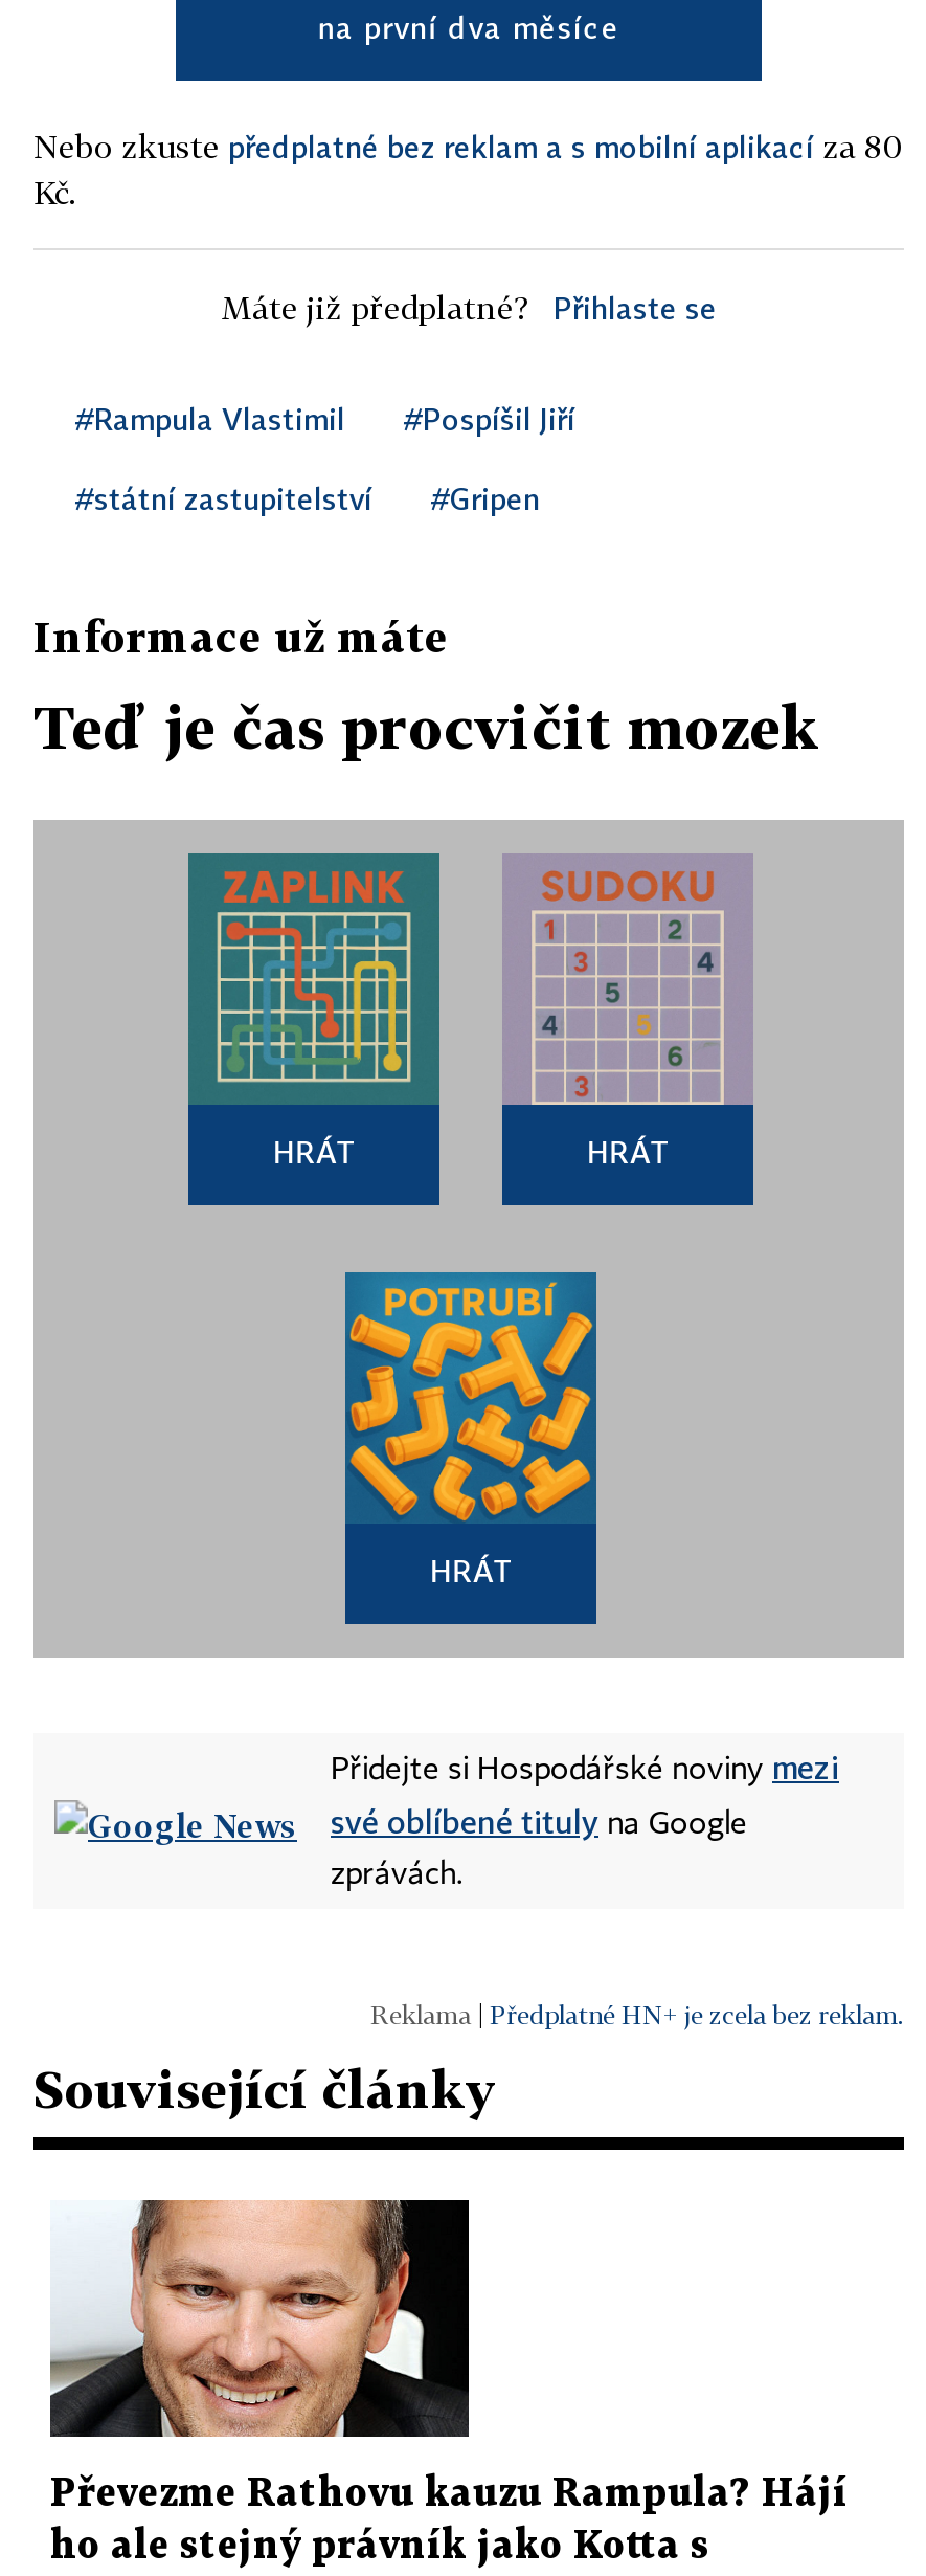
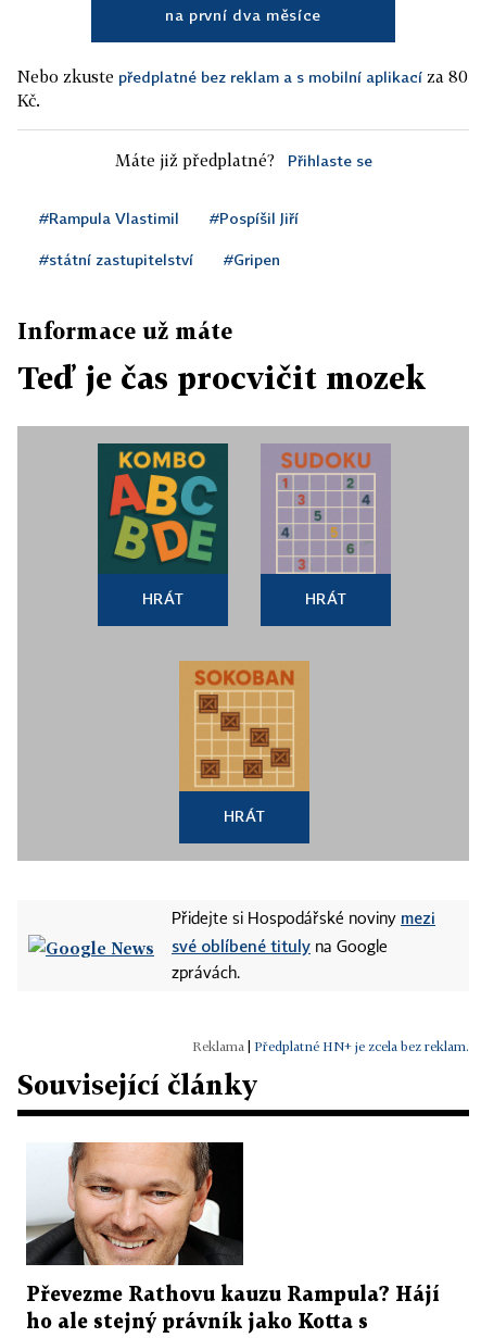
[188,853,439,1105] [image] -> [99,445,227,574] [image]
[343,1270,598,1524] [image] -> [179,661,309,792] [image]

